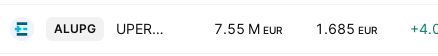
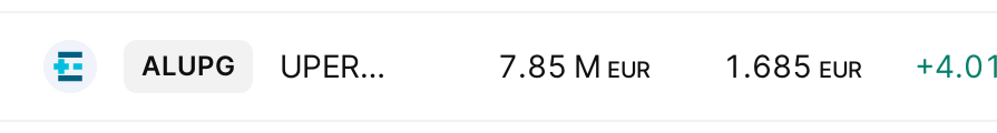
[214,20,282,37] 7.55 M EUR -> [498,47,649,84] 7.85 M EUR

